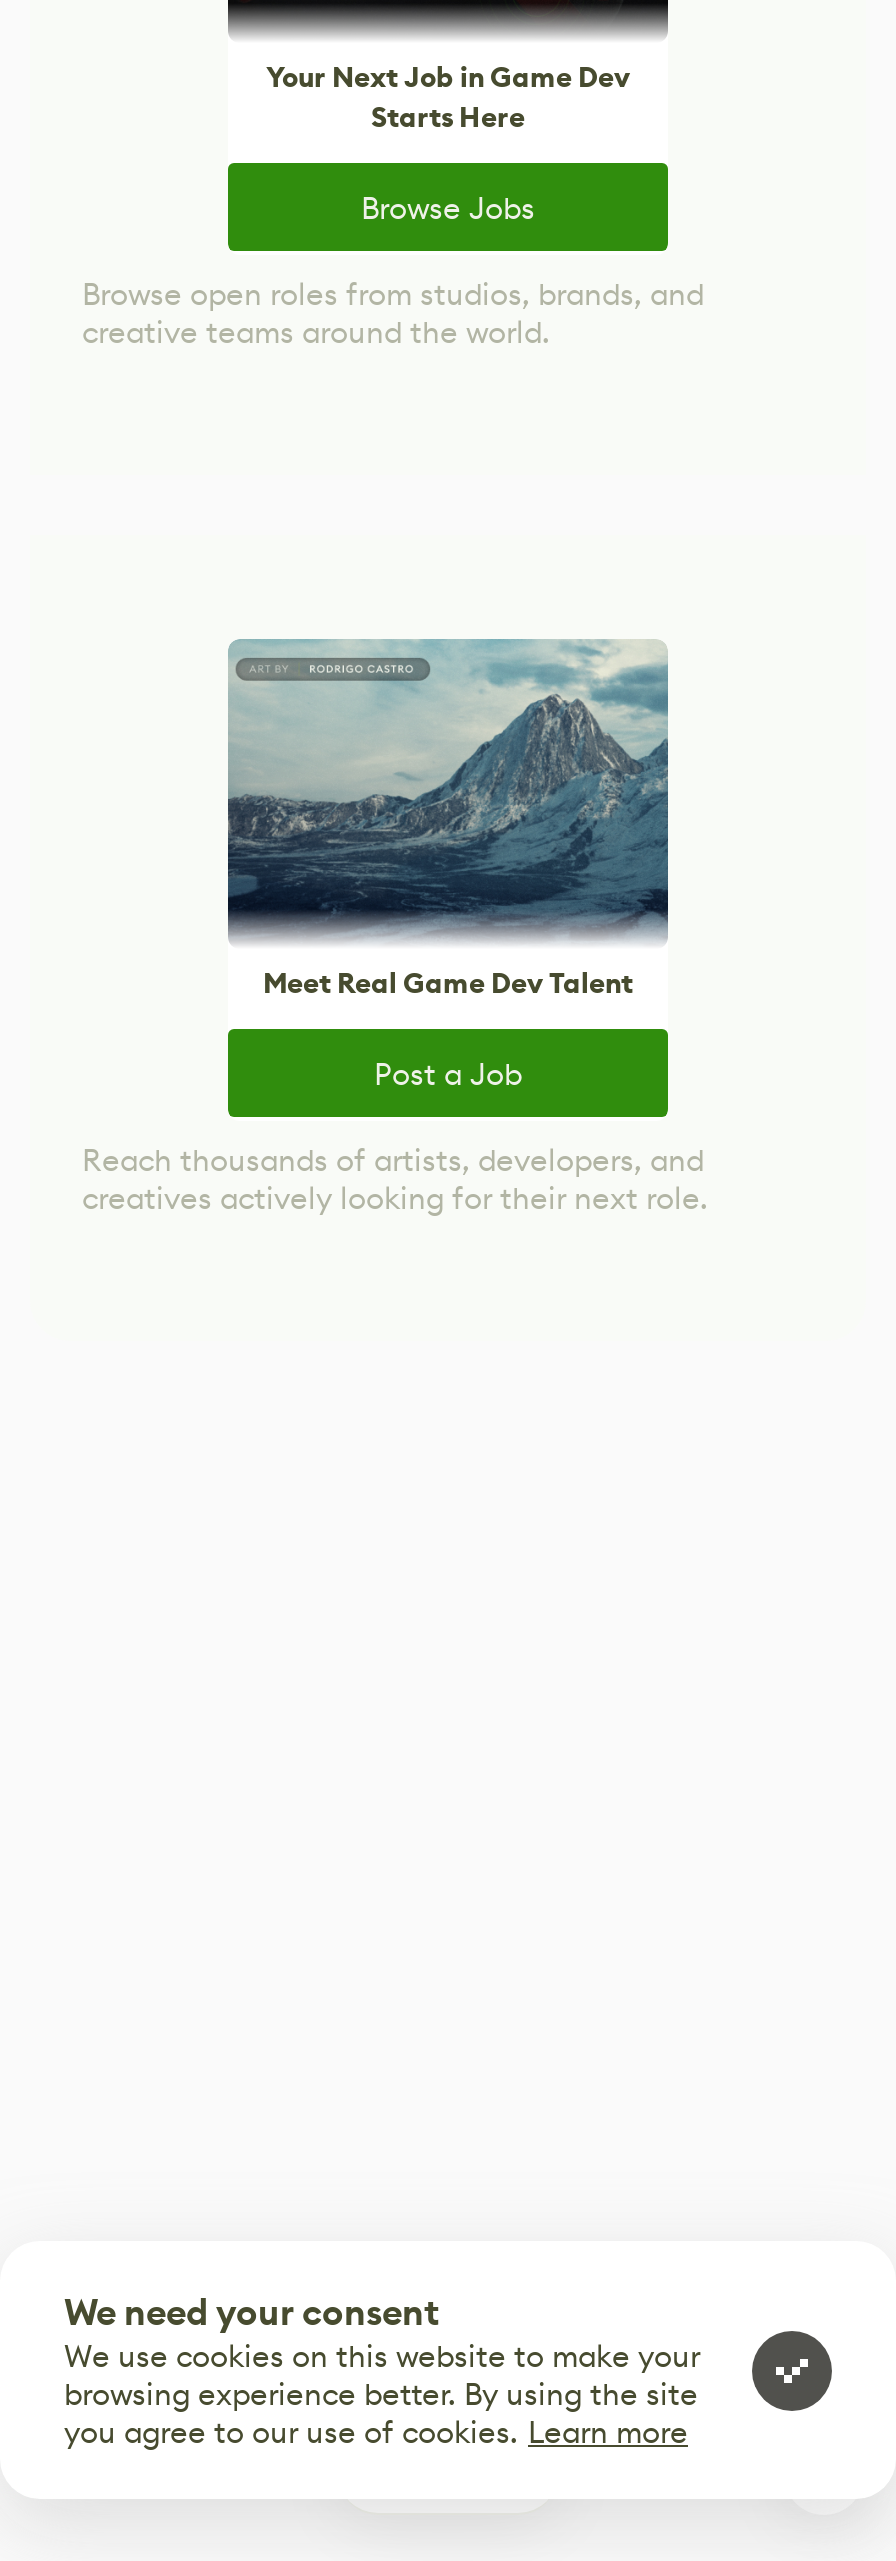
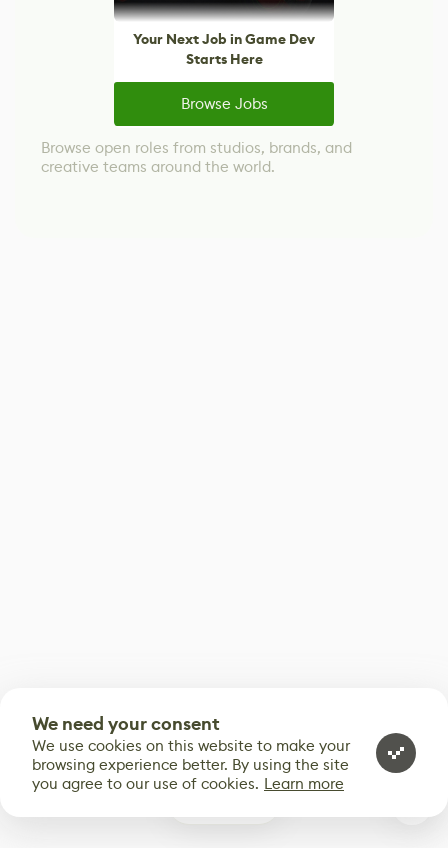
[82,638,708,1218] [image] | Meet Real Game Dev Talent | Post a Job | Reach thousands of artists, developers, and | creatives actively looking for their next role. -> none

